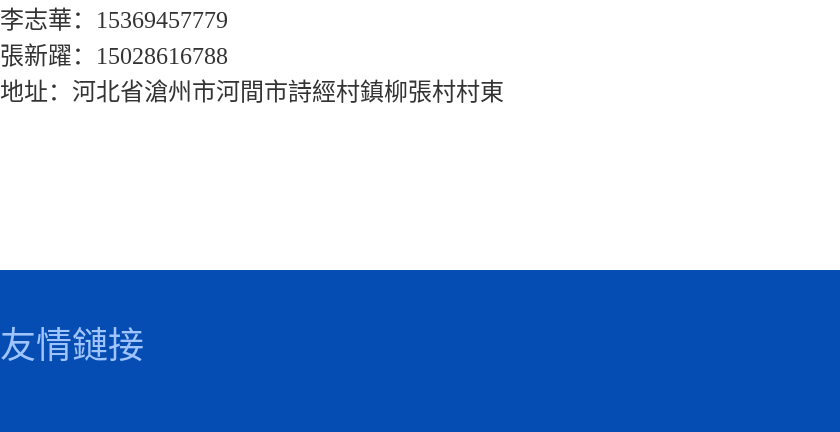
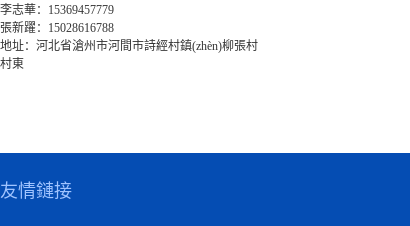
[0,78,504,106] 地址：河北省滄州市河間市詩經村鎮柳張村村東 -> [0,39,258,71] 地址：河北省滄州市河間市詩經村鎮(zhèn)柳張村 | 村東

